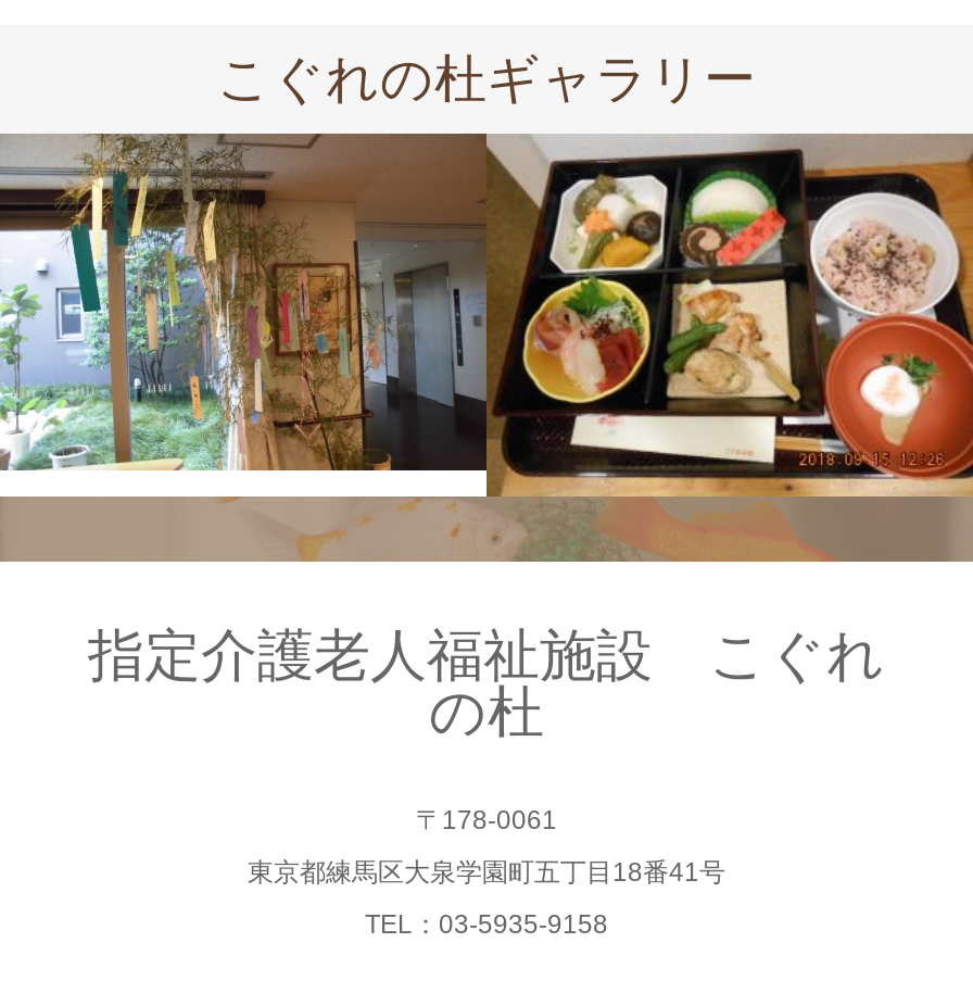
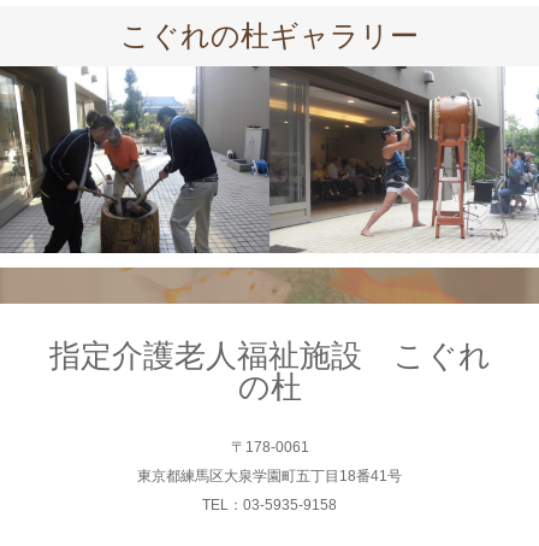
[7,130,966,498] [image] -> [4,65,535,269] [image]

